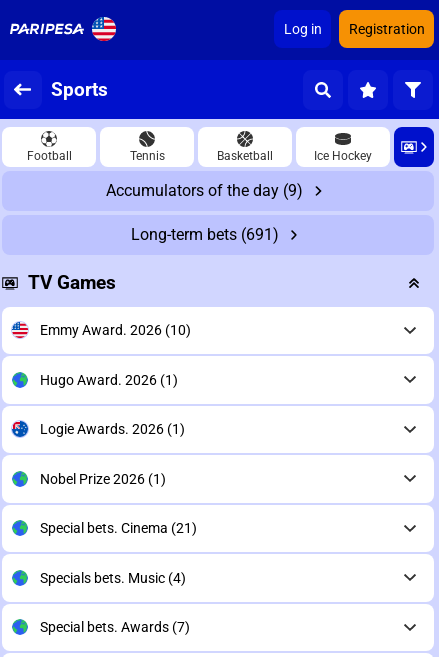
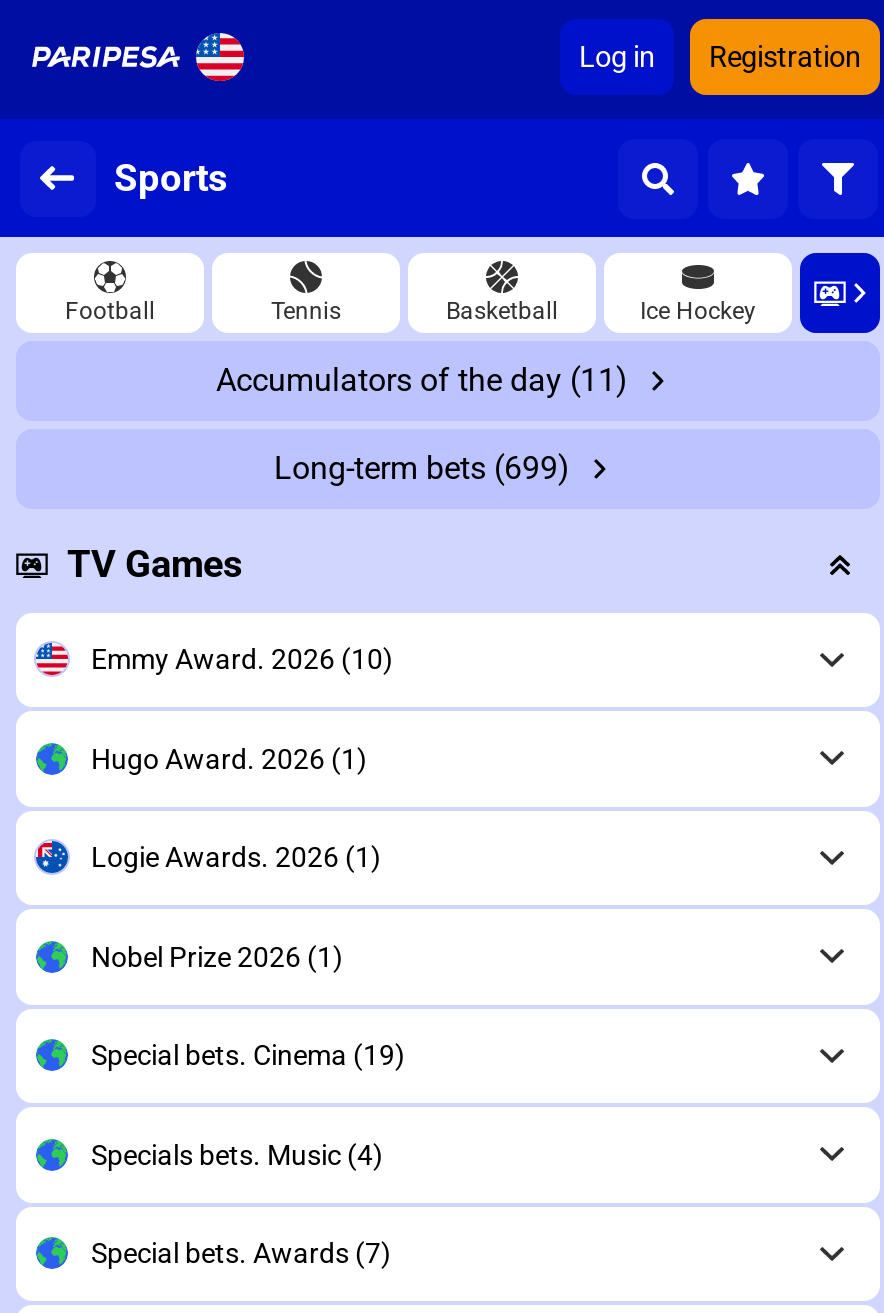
[106,181,303,200] Accumulators of the day (9) -> [216,361,628,399] Accumulators of the day (11)
[131,225,279,244] Long-term bets (691) -> [274,449,570,487] Long-term bets (699)
[39,520,196,536] Special bets. Cinema (21) -> [91,1039,405,1071] Special bets. Cinema (19)

